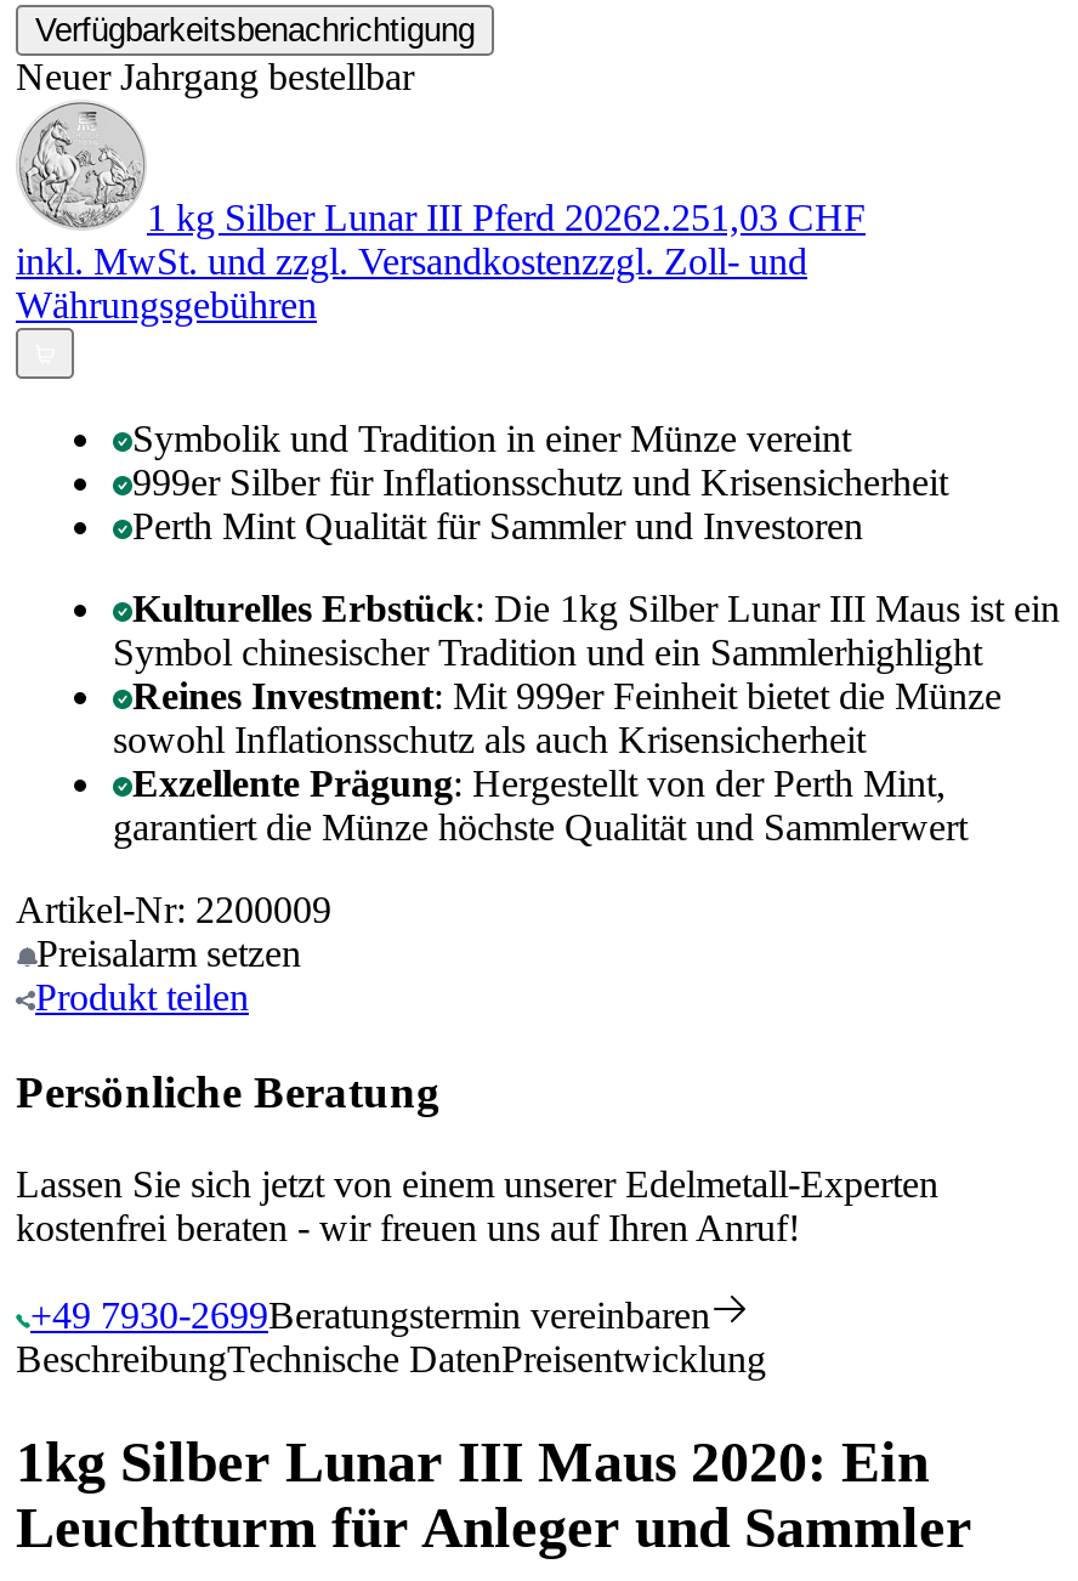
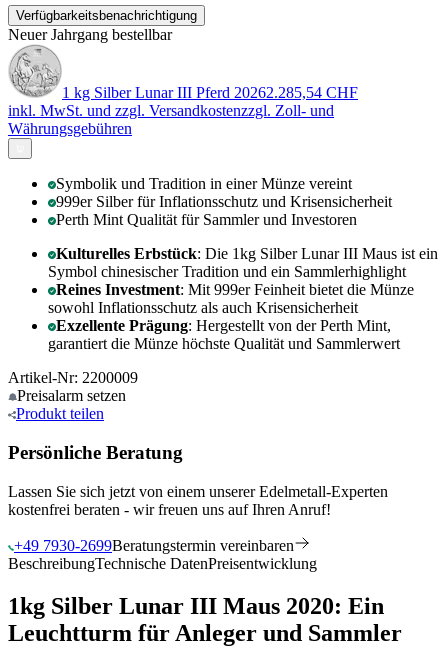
[147,197,866,238] 1 kg Silber Lunar III Pferd 20262.251,03 CHF -> [62,84,358,101] 1 kg Silber Lunar III Pferd 20262.285,54 CHF

